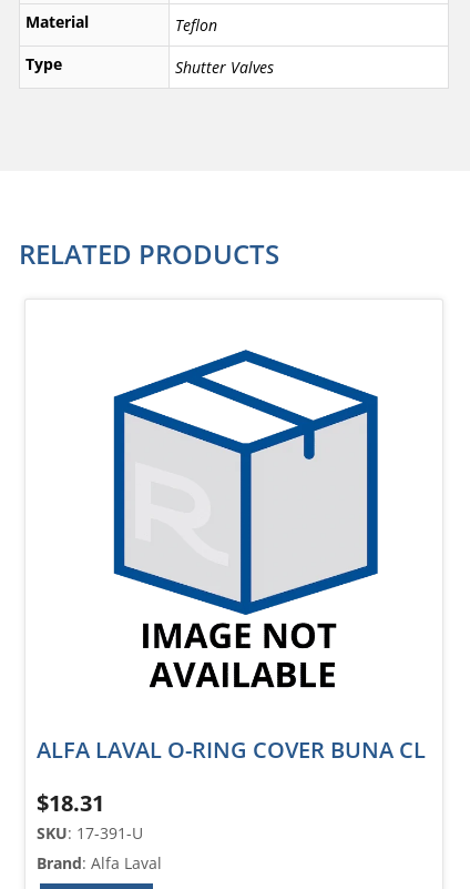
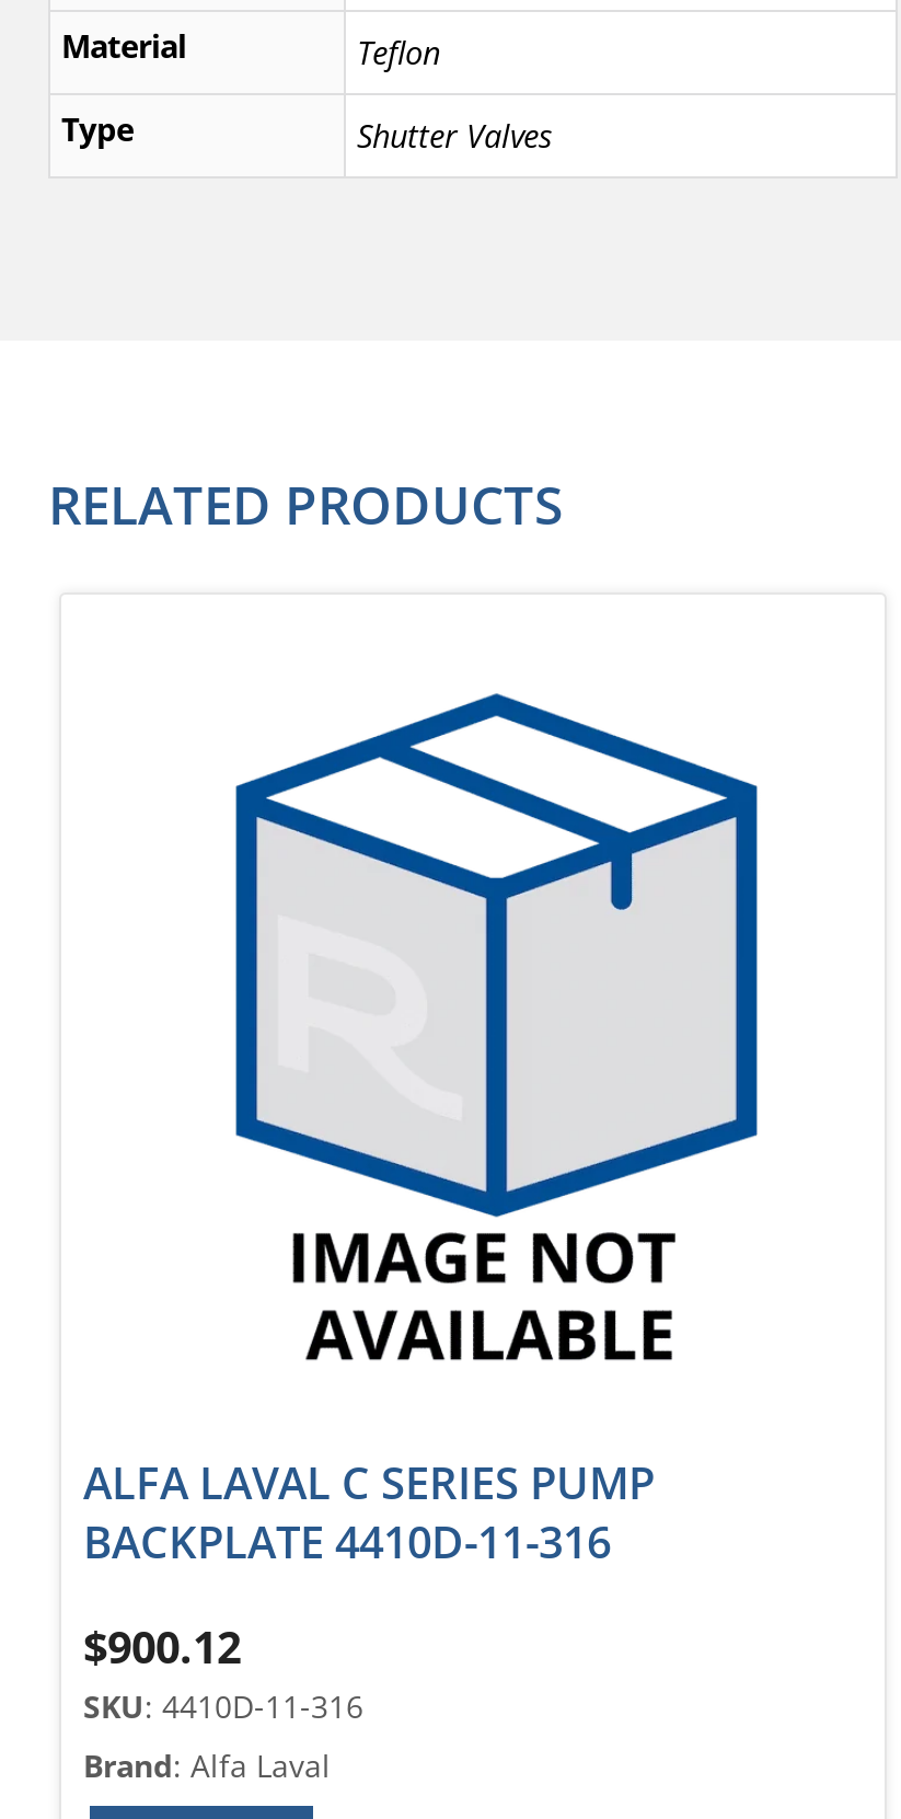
[37,735,426,765] ALFA LAVAL O-RING COVER BUNA CL -> [83,1453,655,1572] ALFA LAVAL C SERIES PUMP | BACKPLATE 4410D-11-316
[37,788,143,843] $18.31 | SKU: 17-391-U -> [83,1617,363,1726] $900.12 | SKU: 4410D-11-316

